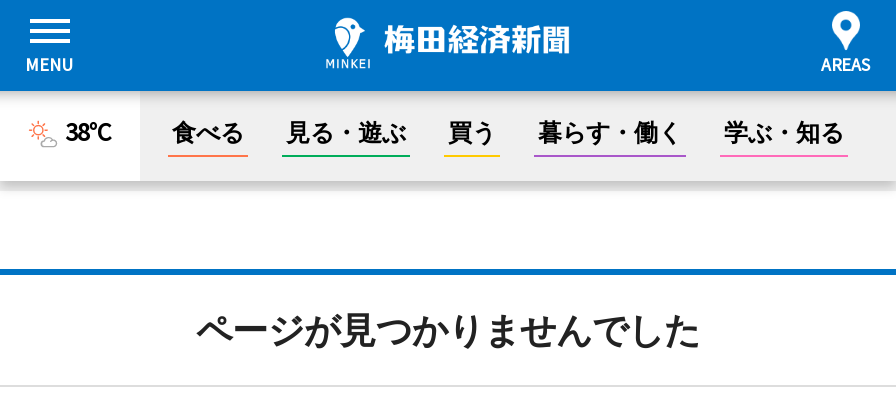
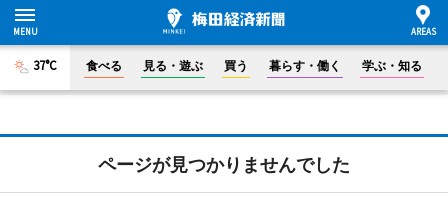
[65,116,844,150] 38°C 食べる 見る・遊ぶ 買う 暮らす・働く 学ぶ・知る -> [32,57,422,74] 37°C 食べる 見る・遊ぶ 買う 暮らす・働く 学ぶ・知る

